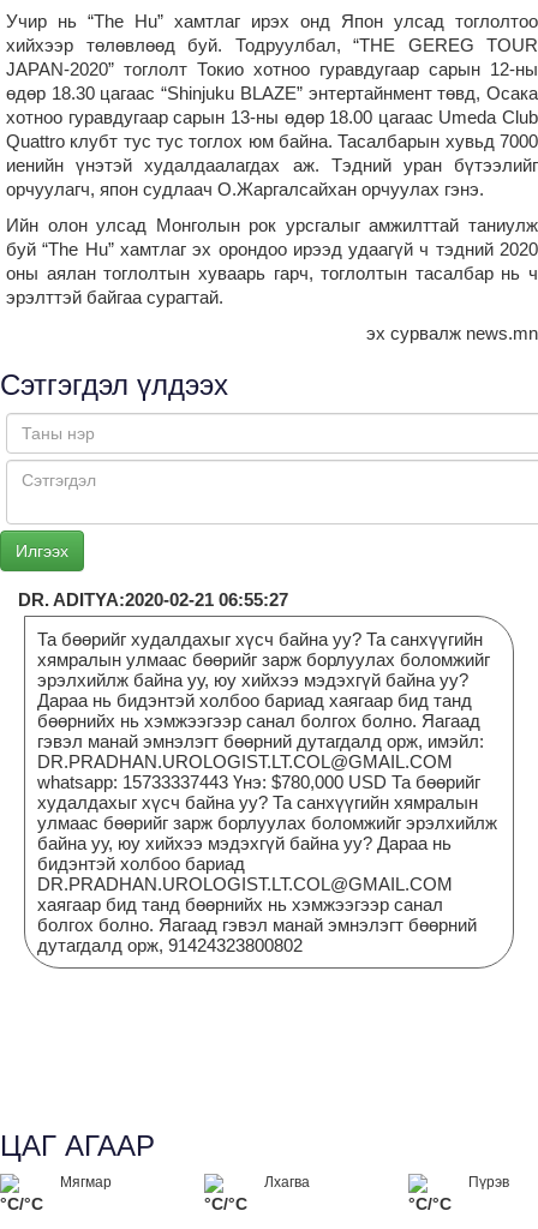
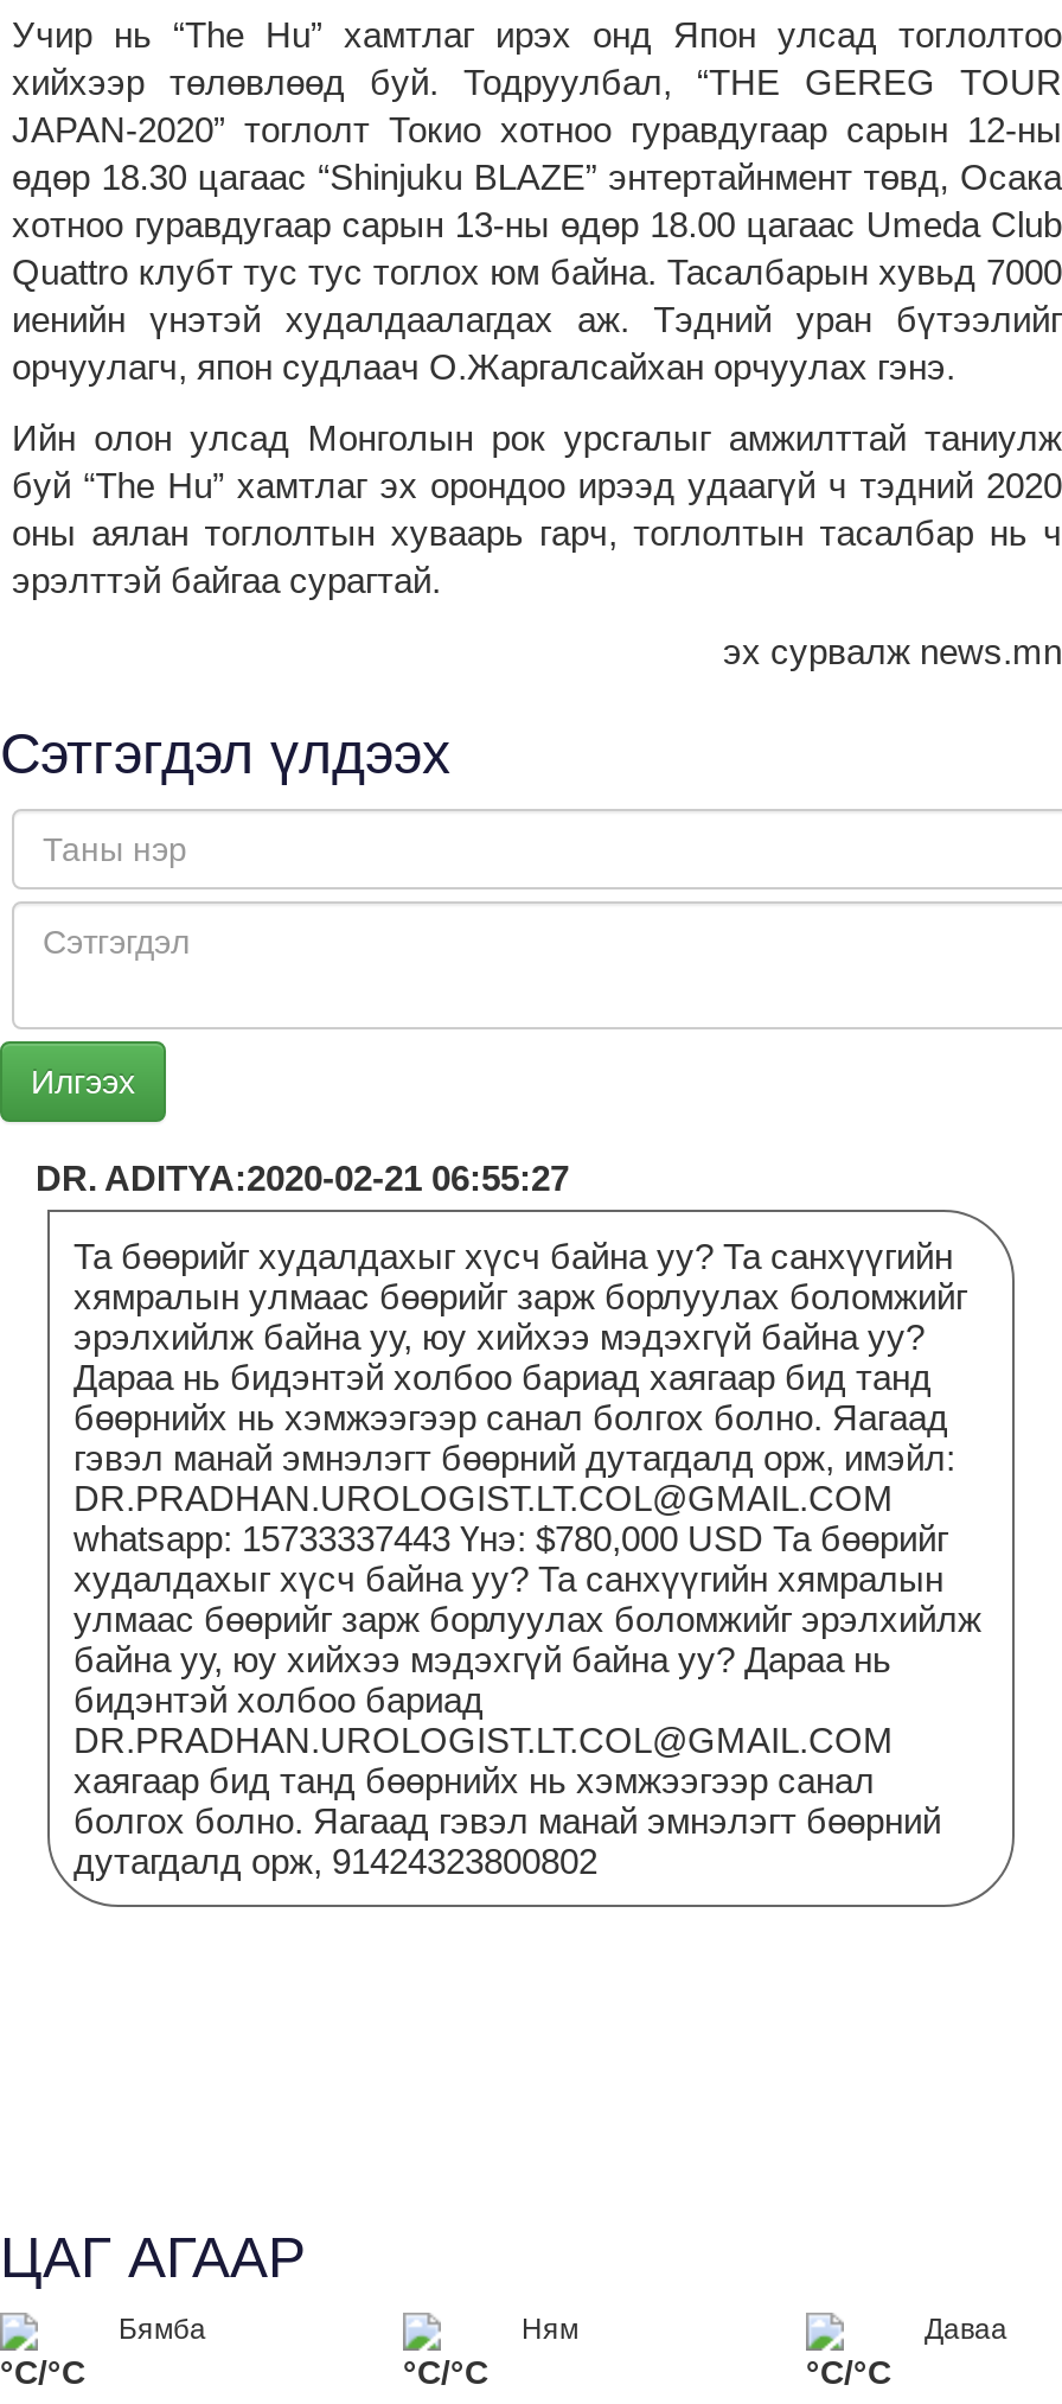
[60,1174,112,1190] Мягмар -> [119,2312,206,2346] Бямба
[264,1174,310,1190] Лхагва -> [522,2312,578,2346] Ням
[468,1174,509,1190] Пүрэв -> [925,2312,1007,2346] Даваа

